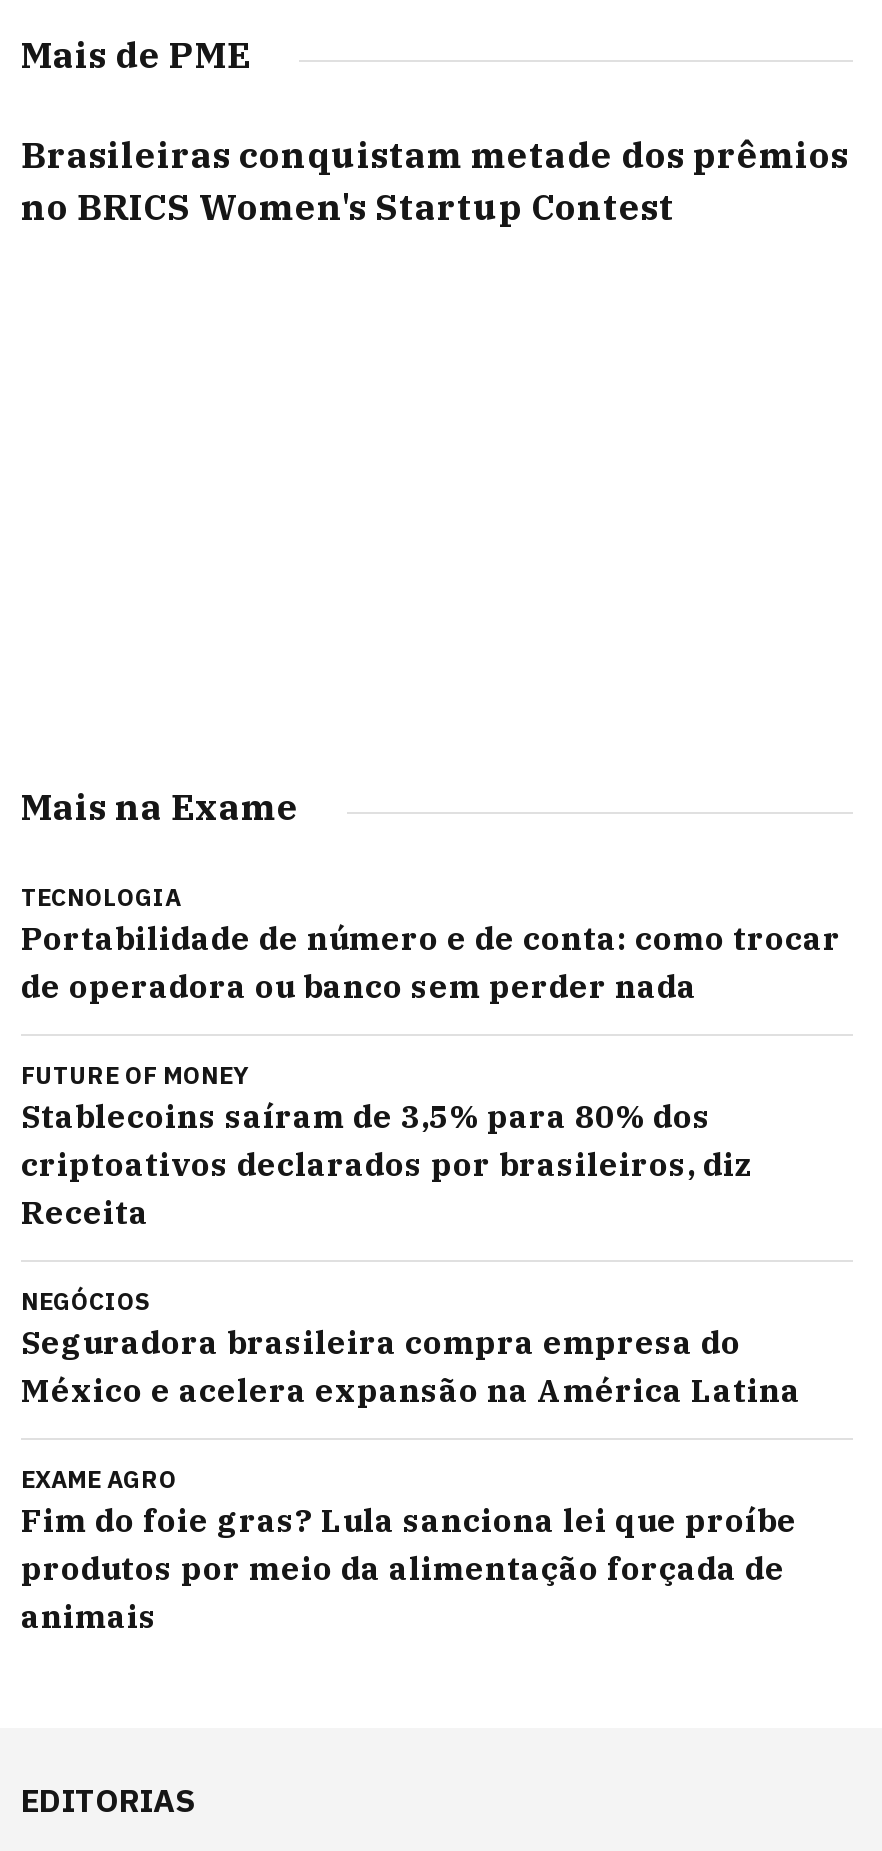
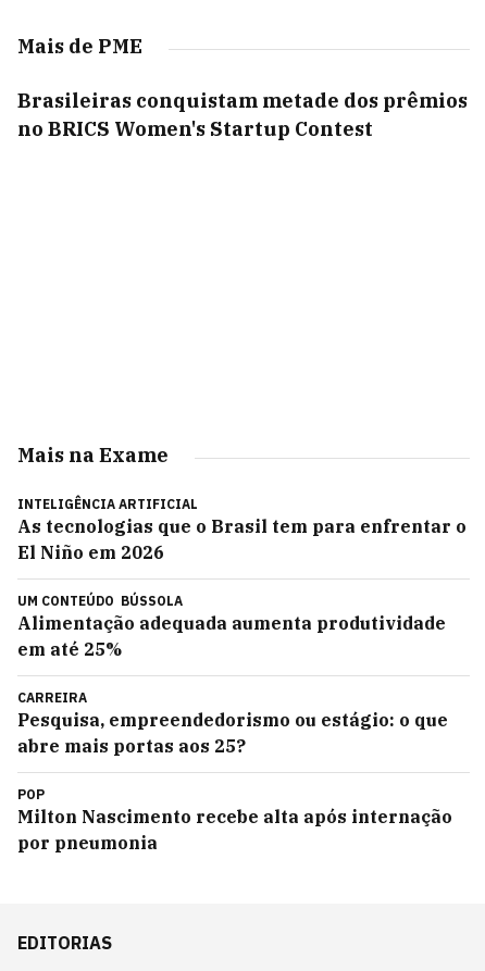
[21,882,841,1006] TECNOLOGIA | Portabilidade de número e de conta: como trocar | de operadora ou banco sem perder nada -> [17,496,467,563] INTELIGÊNCIA ARTIFICIAL | As tecnologias que o Brasil tem para enfrentar o | El Niño em 2026
[21,1060,753,1232] FUTURE OF MONEY | Stablecoins saíram de 3,5% para 80% dos | criptoativos declarados por brasileiros, diz | Receita -> [17,593,446,660] UM CONTEÚDO BÚSSOLA | Alimentação adequada aumenta produtividade | em até 25%
[21,1286,801,1410] NEGÓCIOS | Seguradora brasileira compra empresa do | México e acelera expansão na América Latina -> [17,689,448,757] CARREIRA | Pesquisa, empreendedorismo ou estágio: o que | abre mais portas aos 25?
[21,1464,797,1636] EXAME AGRO | Fim do foie gras? Lula sanciona lei que proíbe | produtos por meio da alimentação forçada de | animais -> [17,786,452,854] POP | Milton Nascimento recebe alta após internação | por pneumonia

